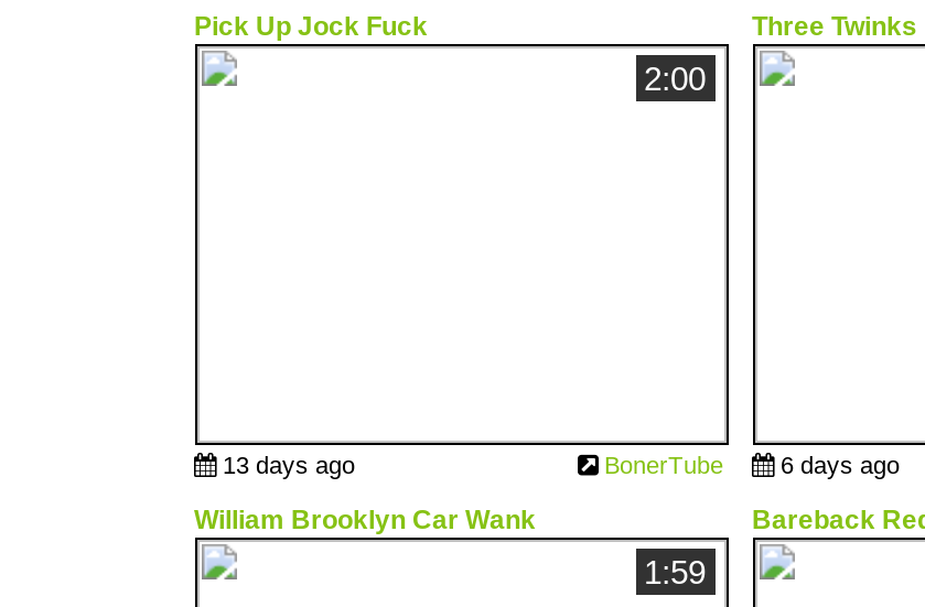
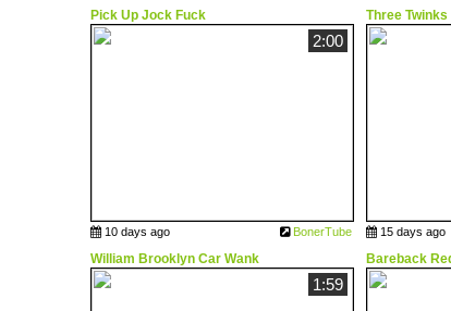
[216,451,355,477] 13 days ago -> [101,225,169,238] 10 days ago
[604,451,900,477] BonerTube 6 days ago -> [292,225,445,238] BonerTube 15 days ago

